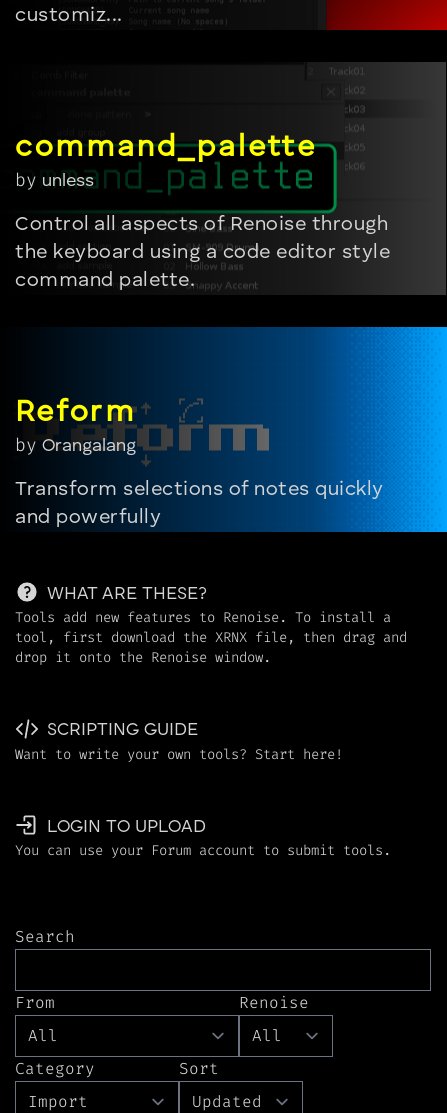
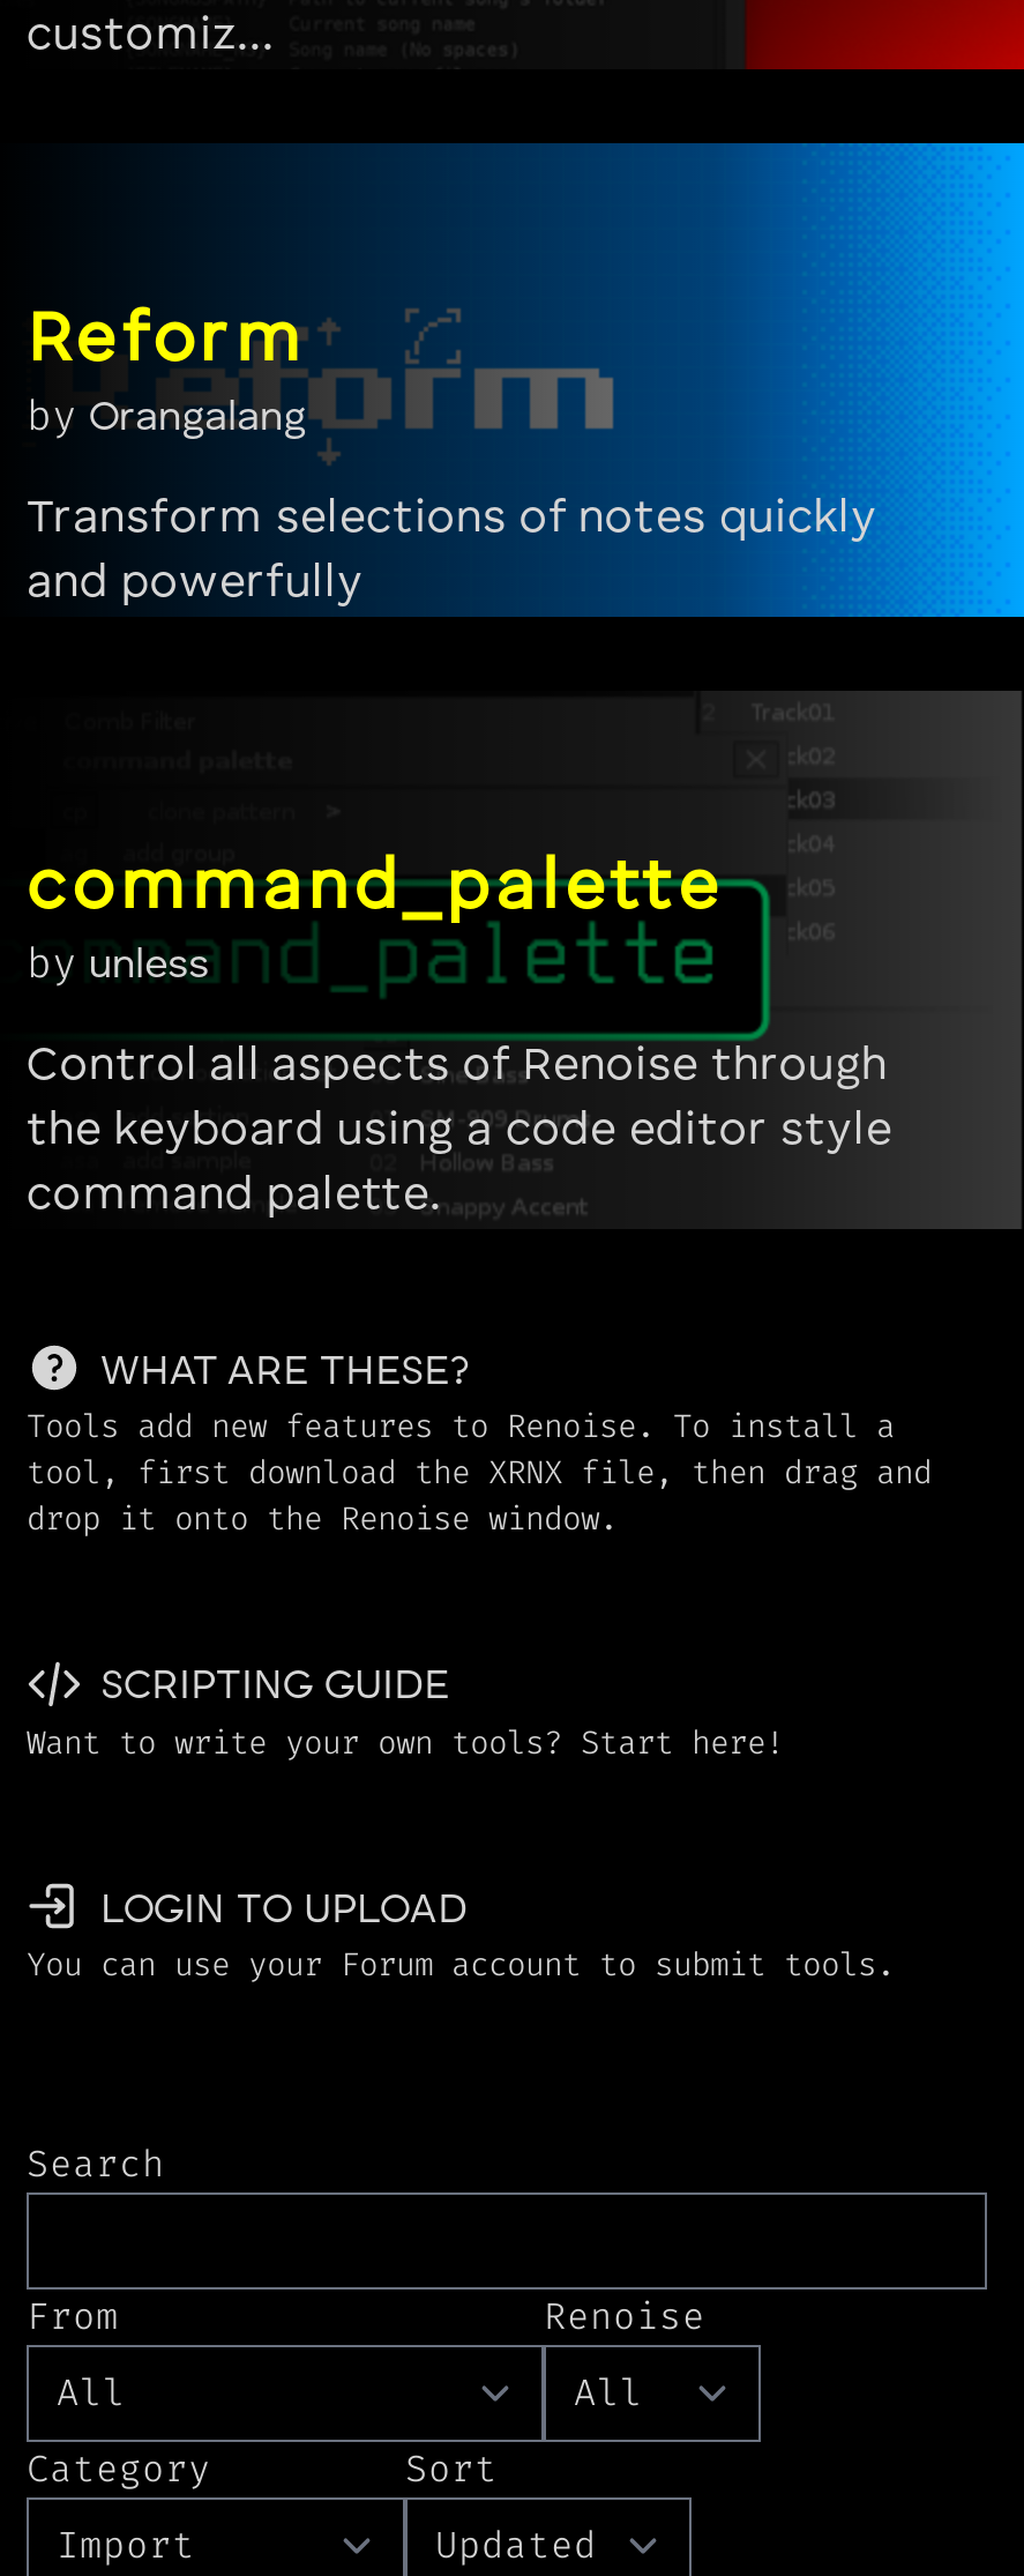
moved [15,167,390,290] -> [27,935,892,1219]: by unless | Control all aspects of Renoise through | the keyboard using a code editor style | command palette.
moved [15,326,444,533] -> [27,141,1017,619]: [image] | by Orangalang | Transform selections of notes quickly | and powerfully

